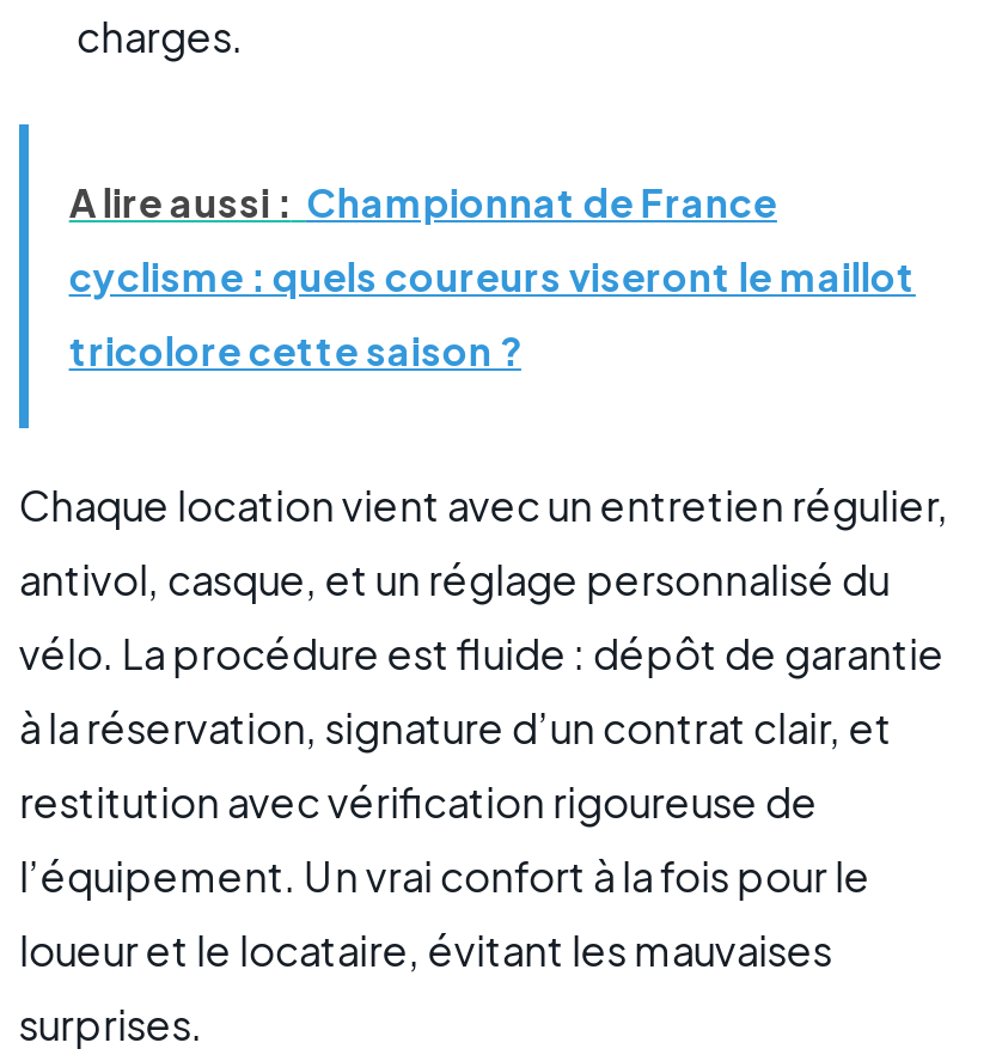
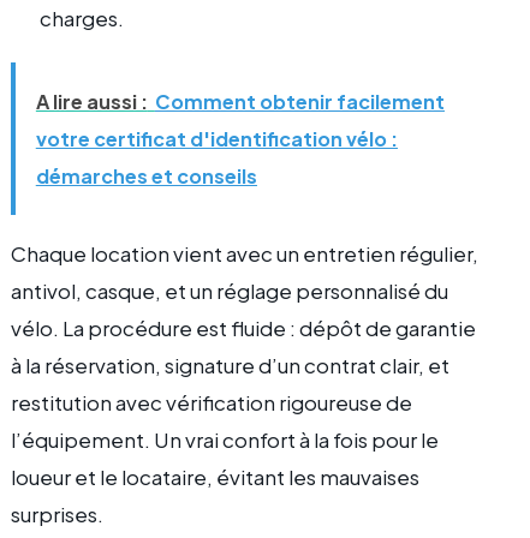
[69,178,777,228] A lire aussi : Championnat de France -> [36,89,445,114] A lire aussi : Comment obtenir facilement
[69,252,916,302] cyclisme : quels coureurs viseront le maillot -> [36,126,398,152] votre certificat d'identification vélo :
[69,326,521,376] tricolore cette saison ? -> [36,164,257,189] démarches et conseils

